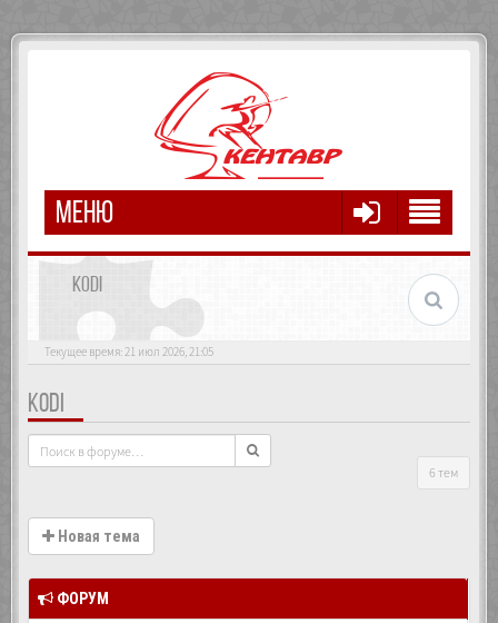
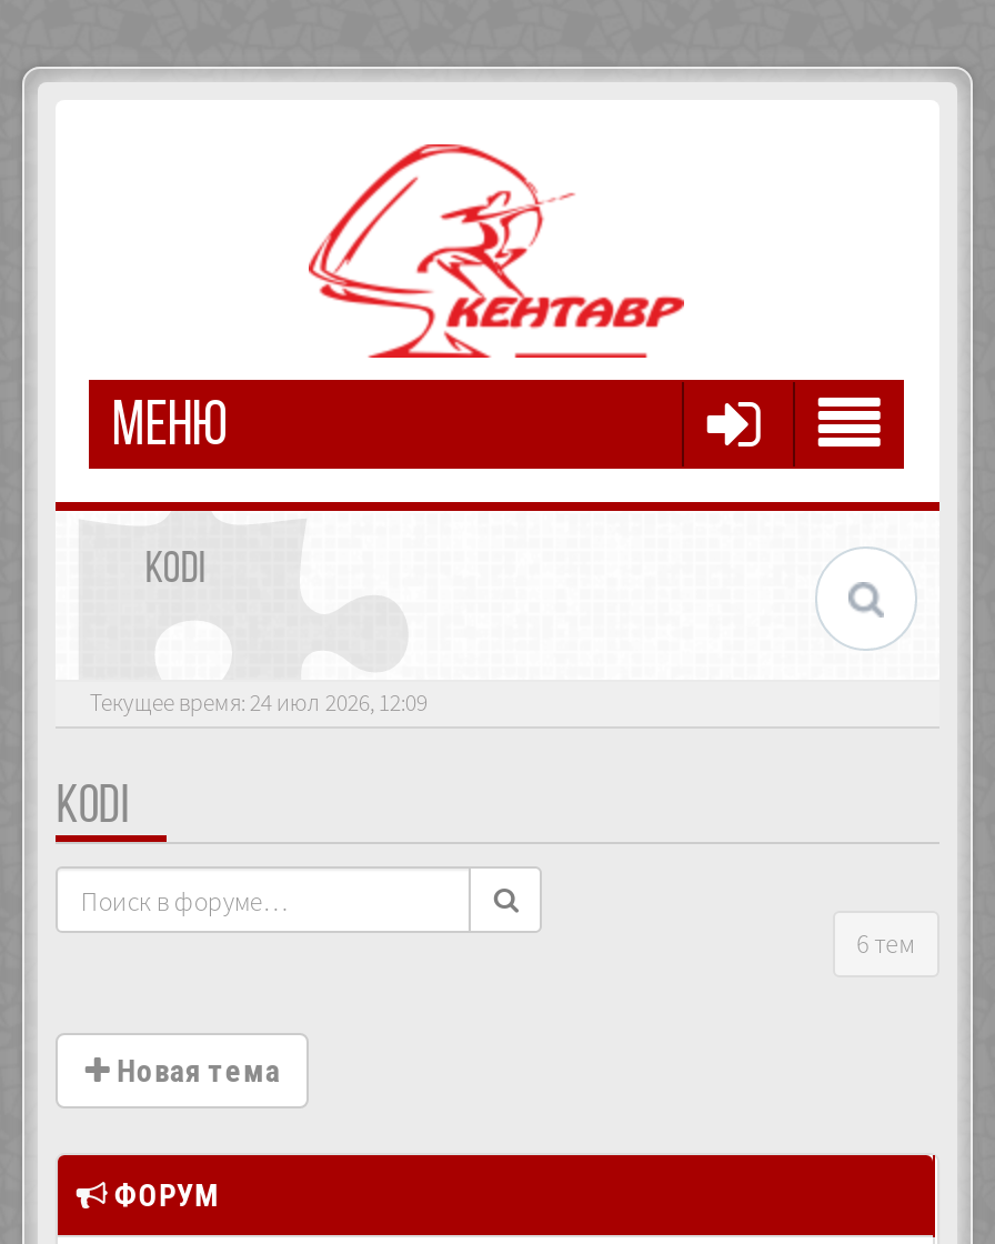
[45,344,214,359] Текущее время: 21 июл 2026, 21:05 -> [90,686,427,718] Текущее время: 24 июл 2026, 12:09

